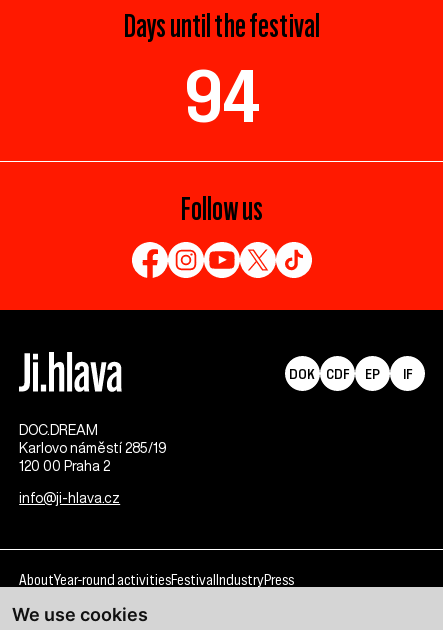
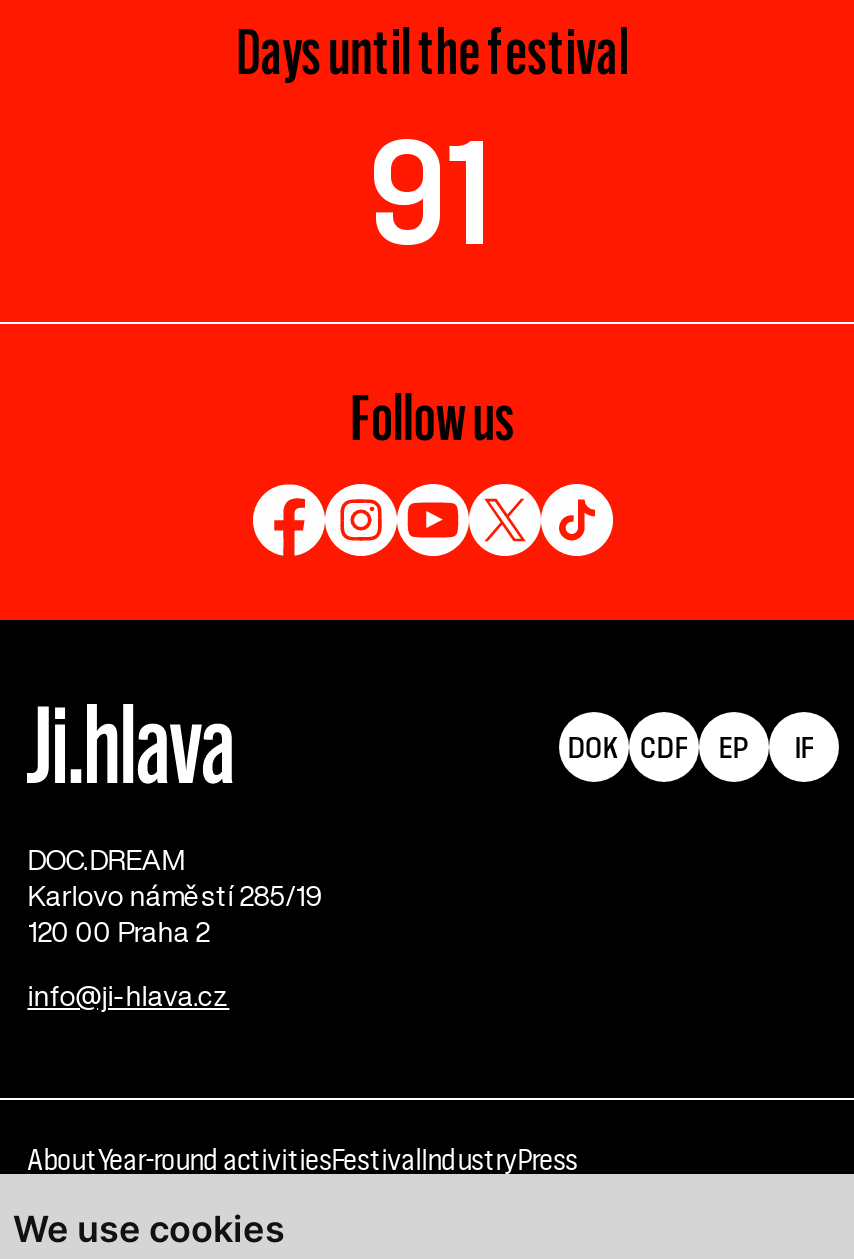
[184,59,259,133] 94 -> [370,118,496,266] 91

